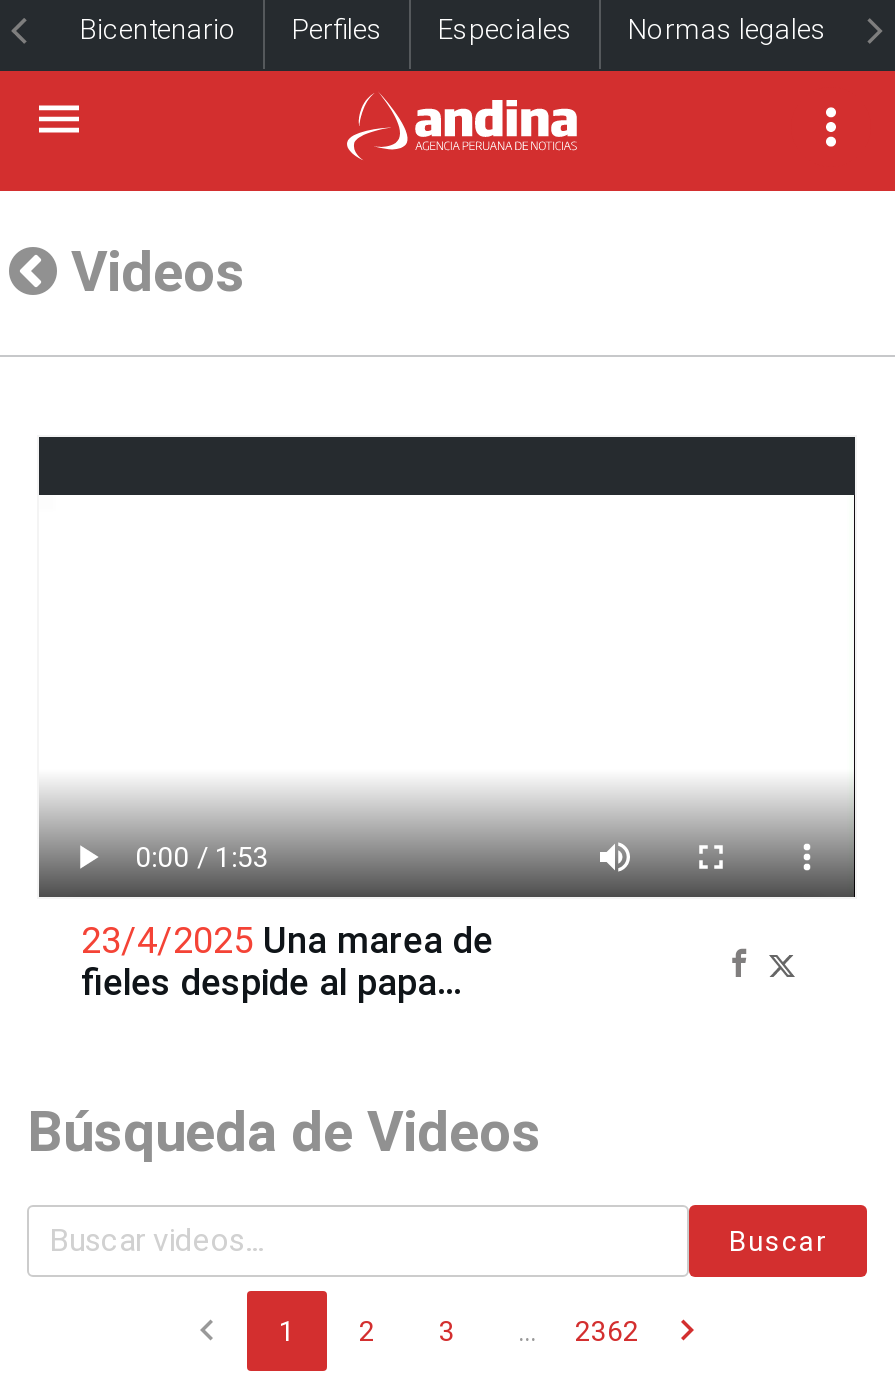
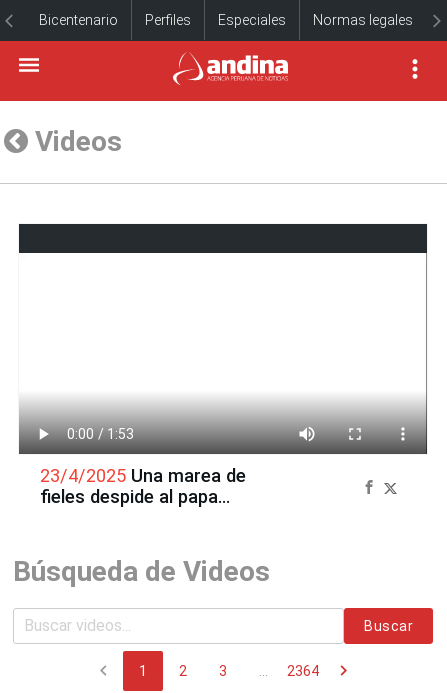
[575,1314,639,1346] 2362 -> [287,663,319,679] 2364

